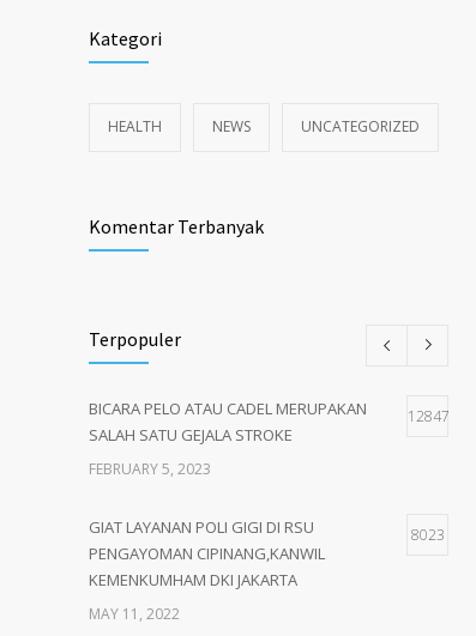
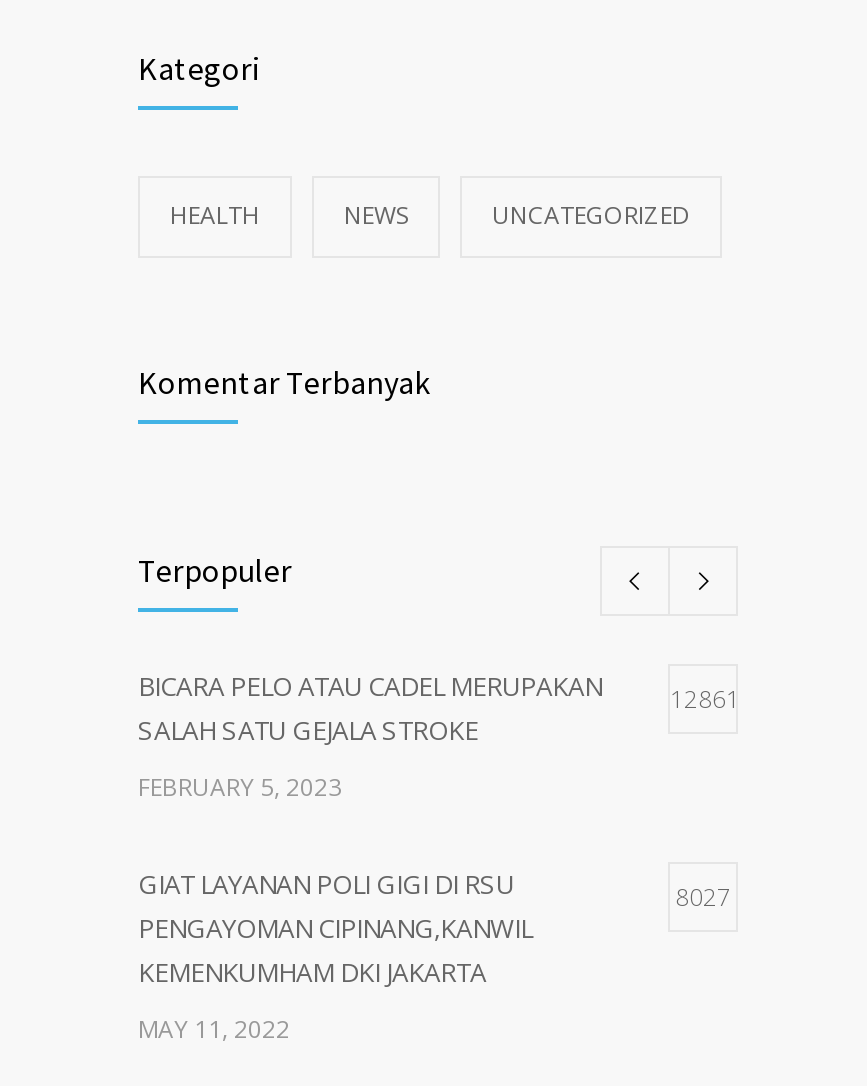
[89,397,450,426] BICARA PELO ATAU CADEL MERUPAKAN 12847 -> [138,668,740,716] BICARA PELO ATAU CADEL MERUPAKAN 12861
[411,524,444,545] 8023 -> [675,880,731,914] 8027

